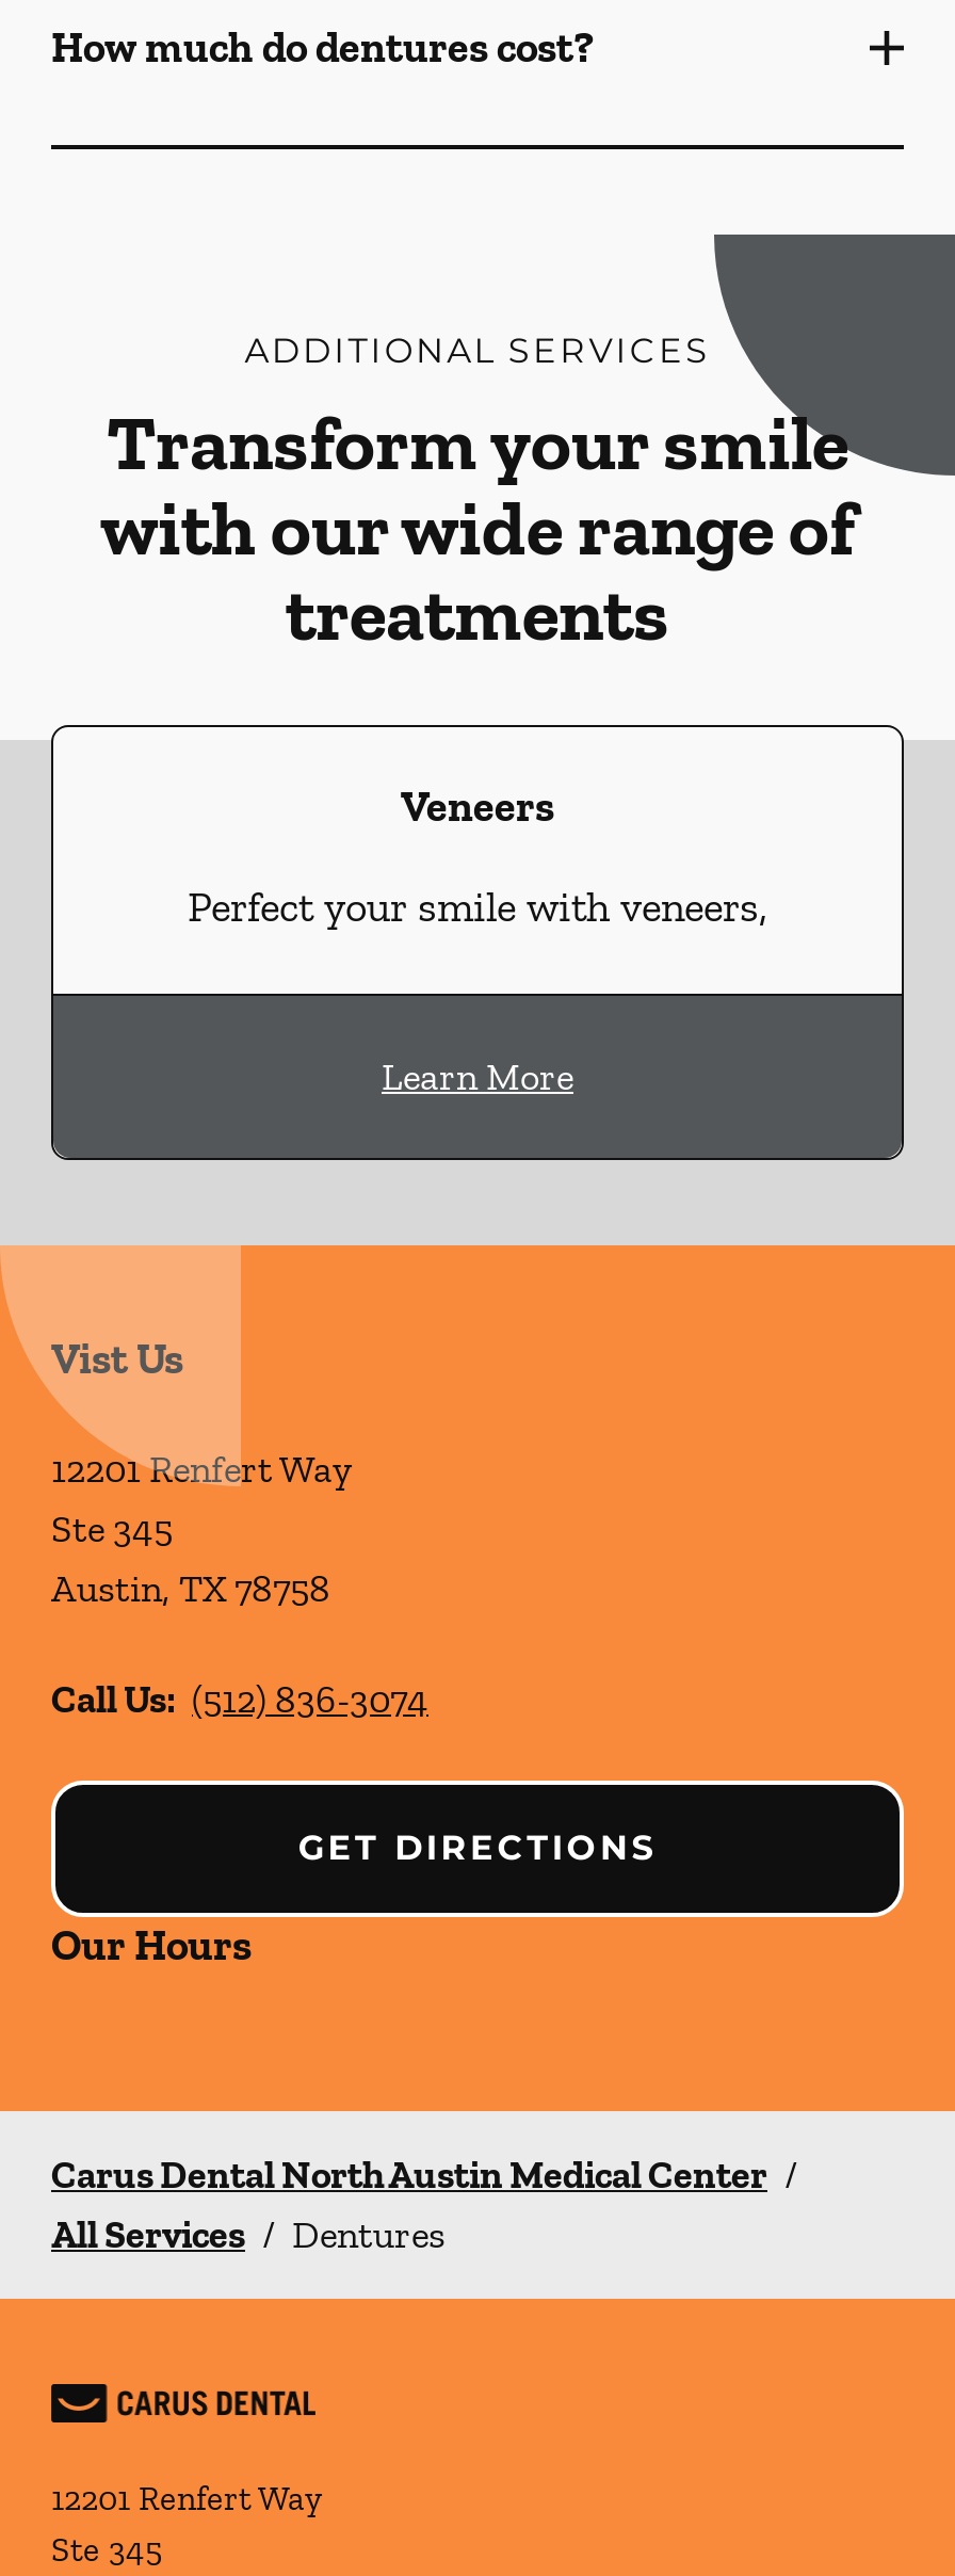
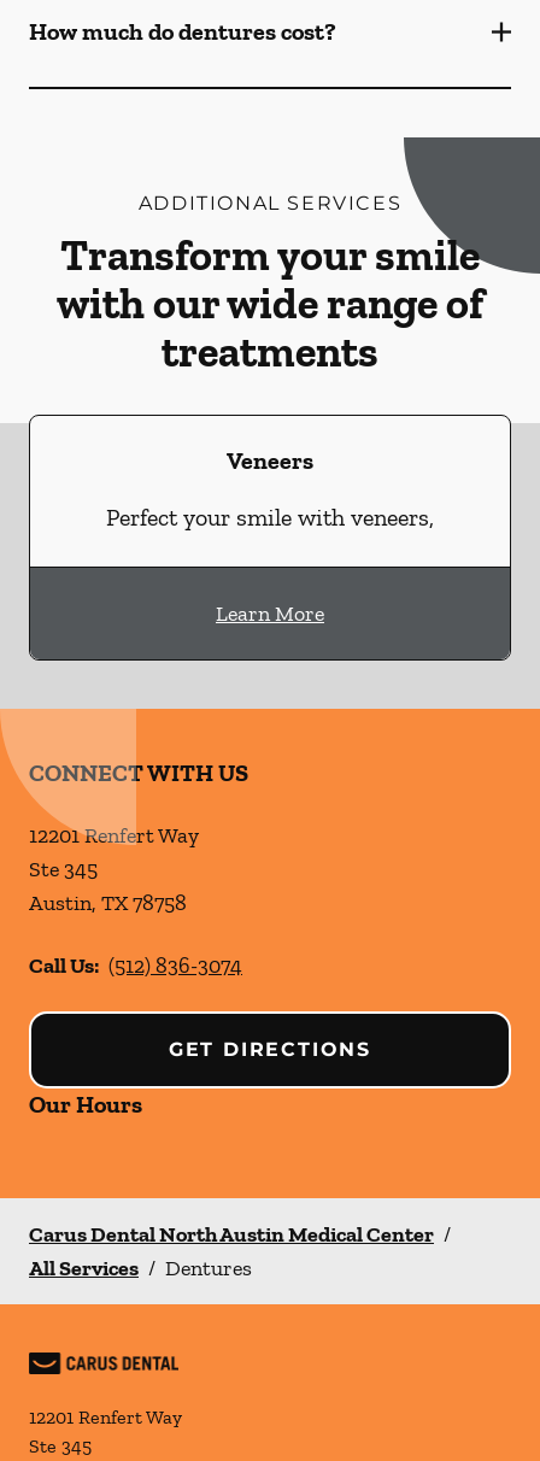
[51,1333,183,1384] Vist Us -> [29,758,248,787] CONNECT WITH US

